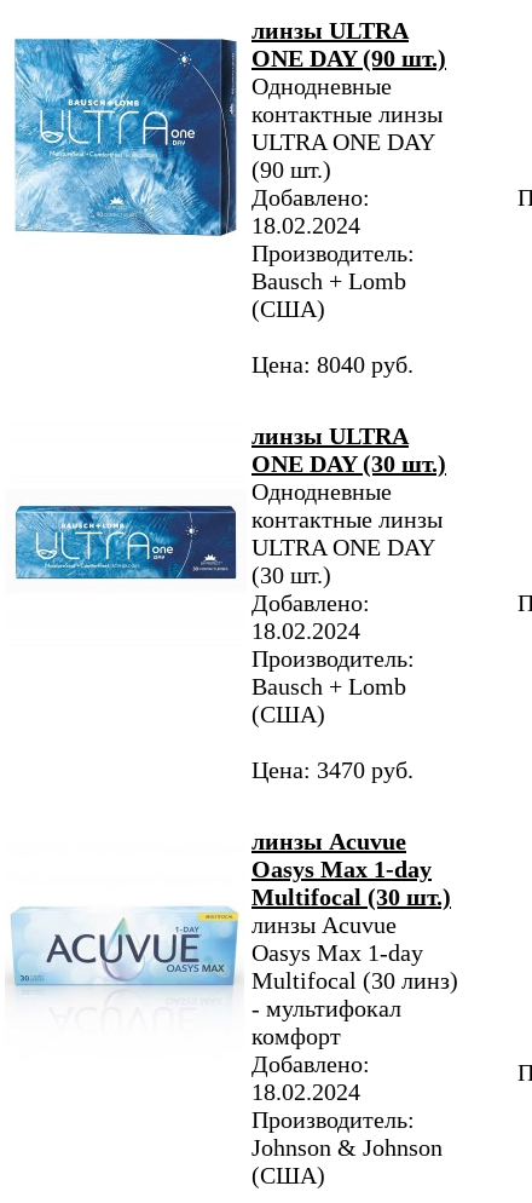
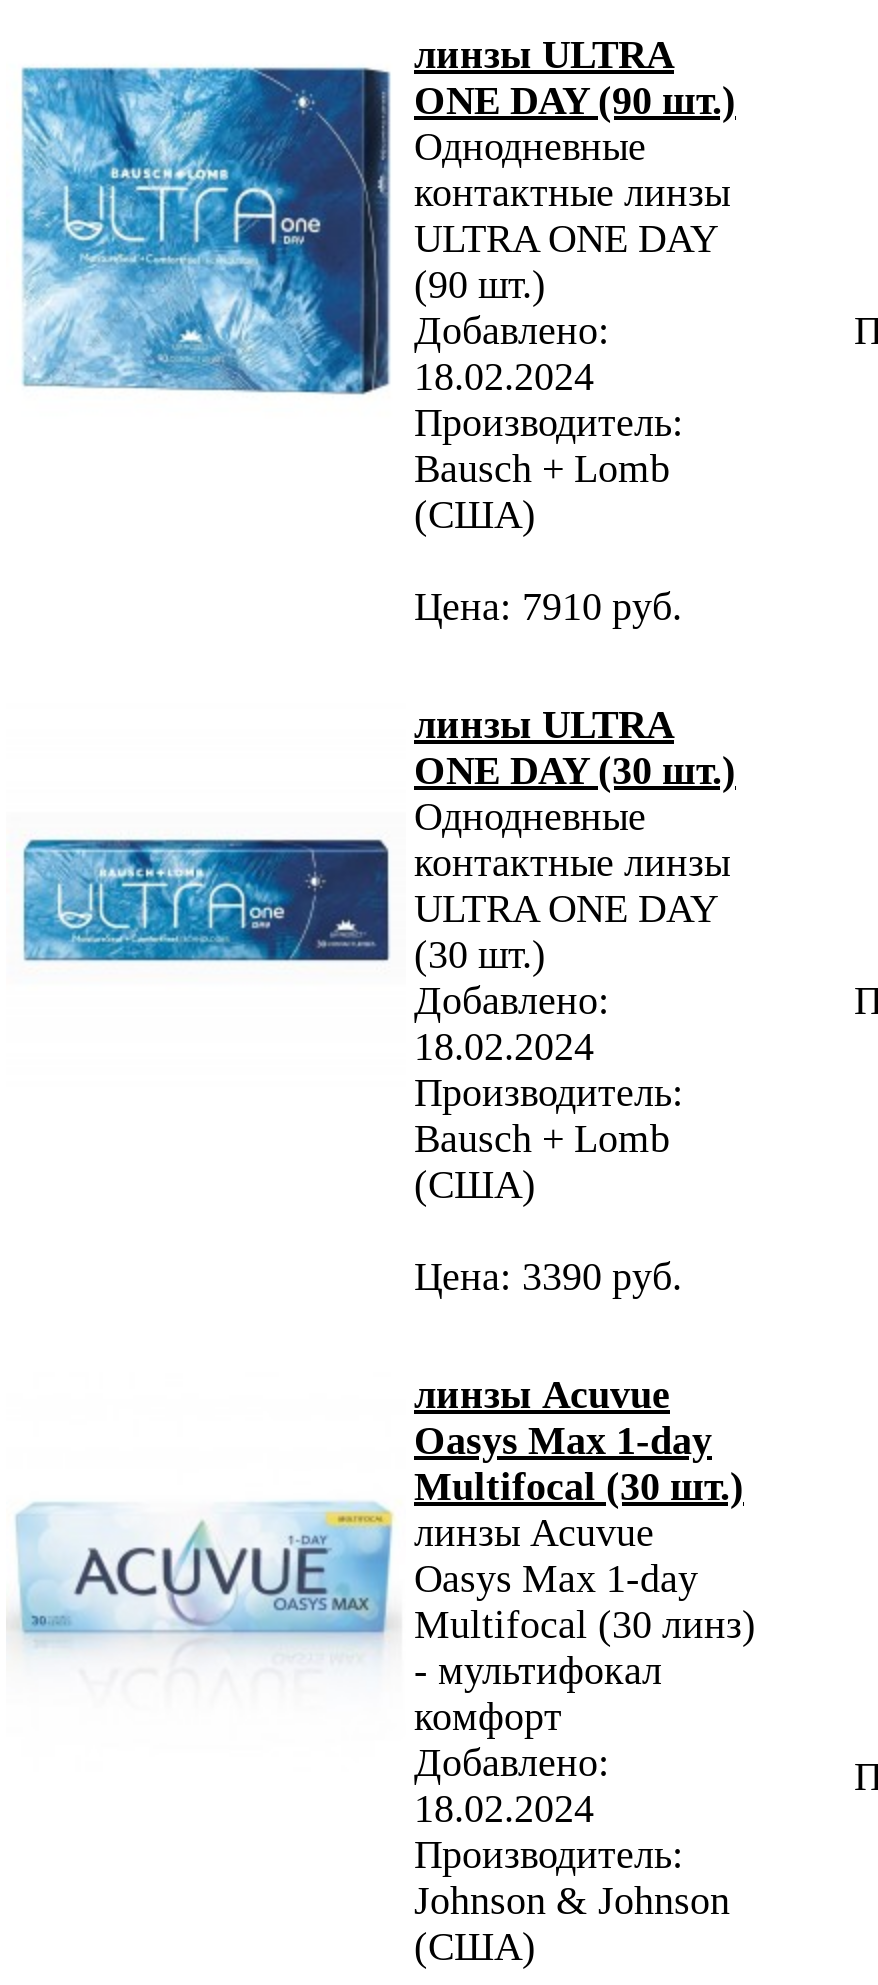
[251,351,414,378] Цена: 8040 руб. -> [414,584,682,628] Цена: 7910 руб.
[251,756,414,783] Цена: 3470 руб. -> [414,1254,682,1298] Цена: 3390 руб.

